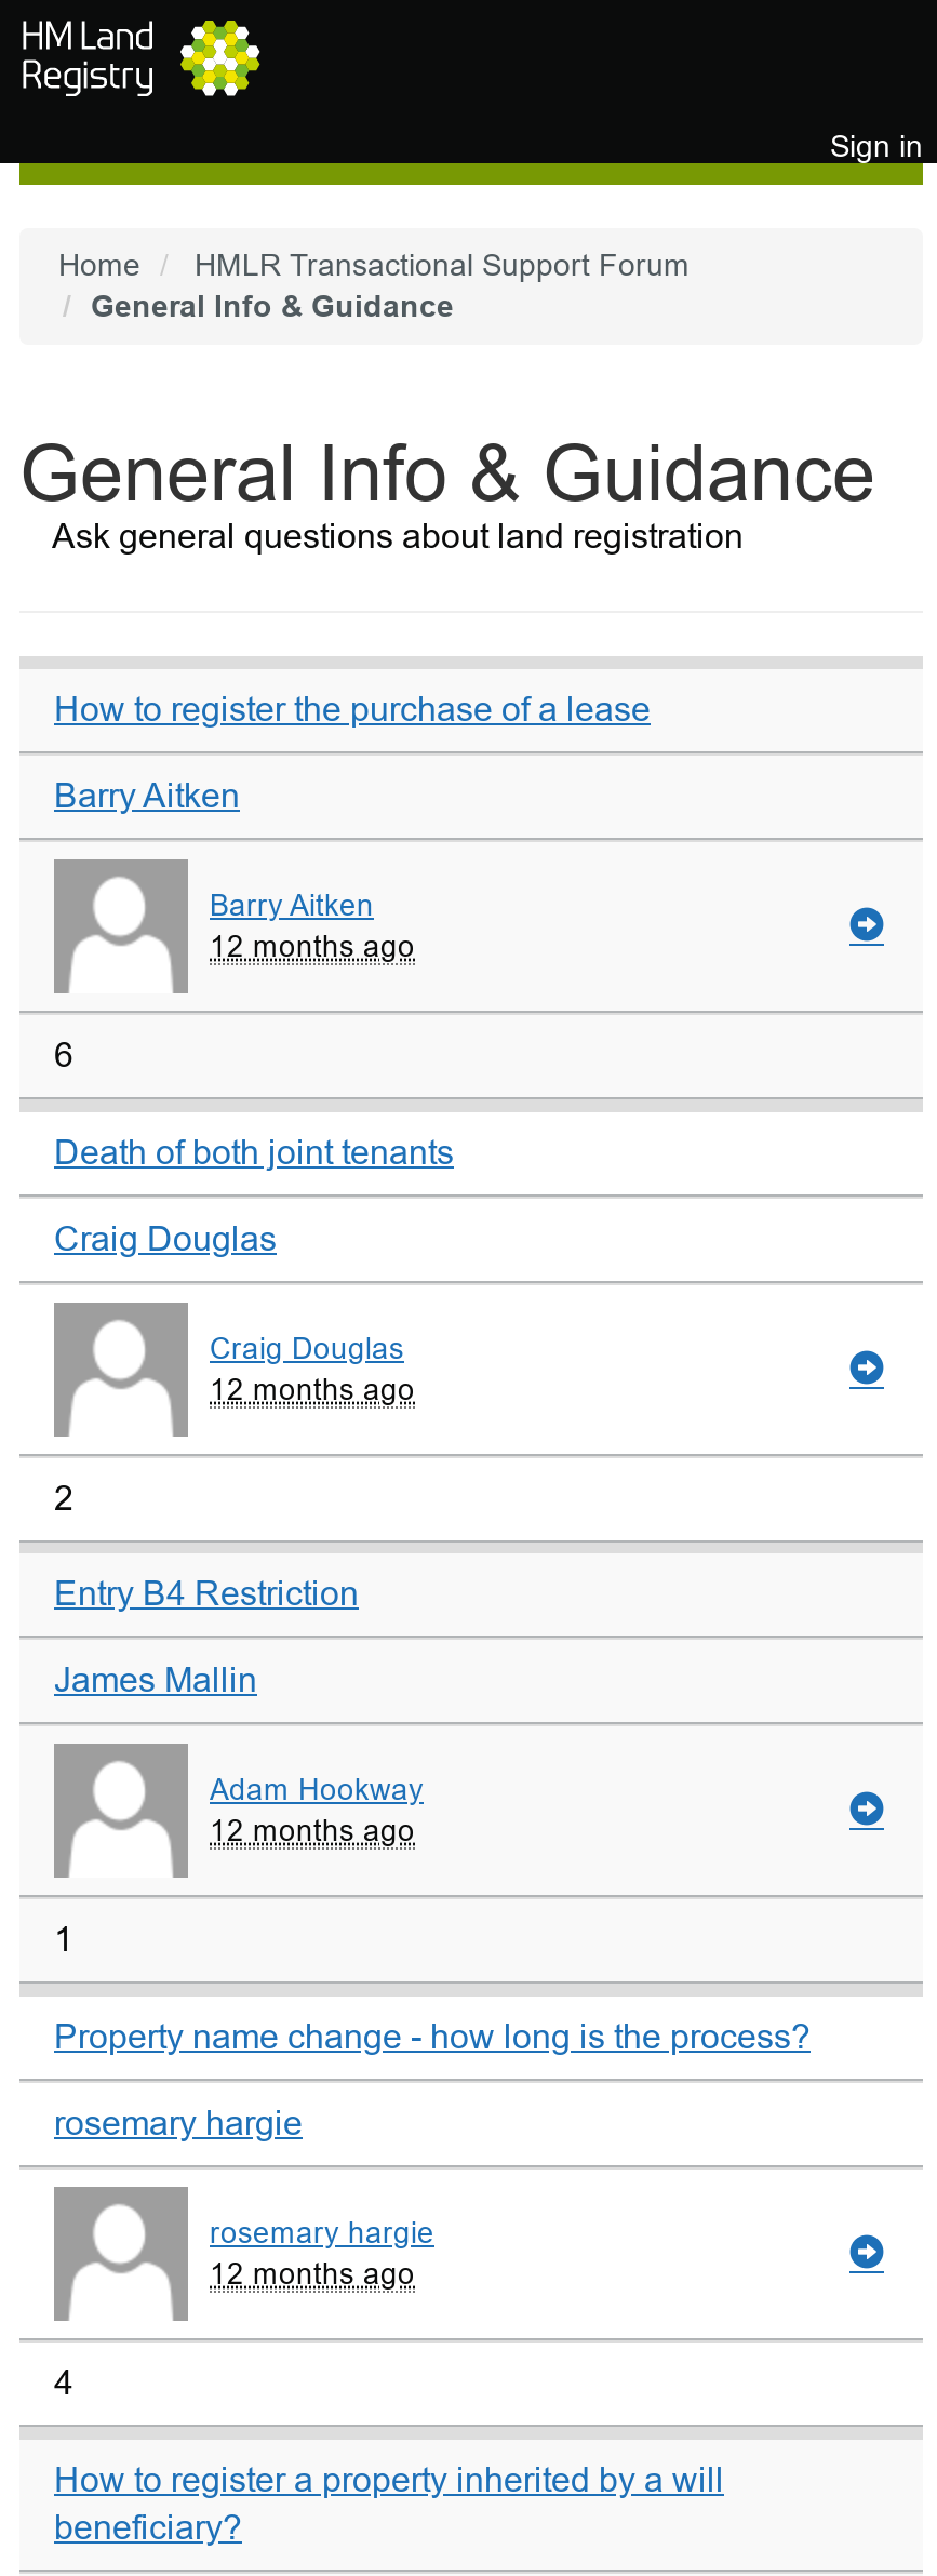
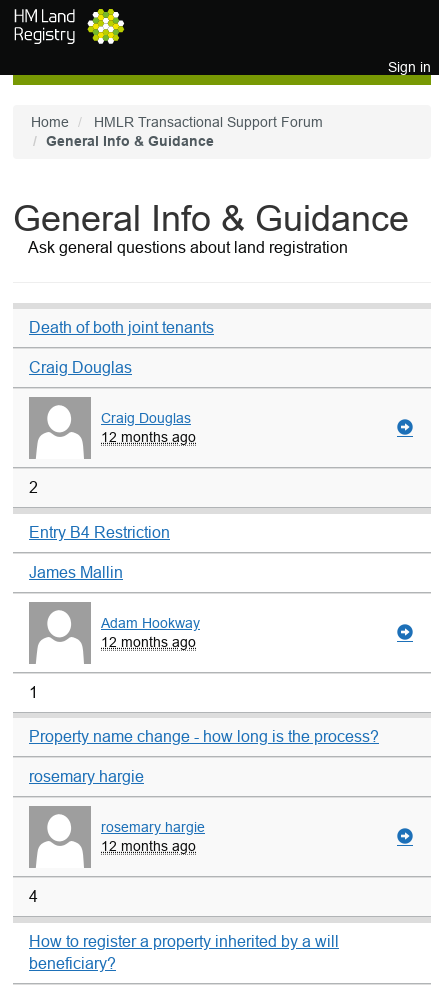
[54,690,651,1073] How to register the purchase of a lease | Barry Aitken | Barry Aitken | 12 months ago | 6 -> none

